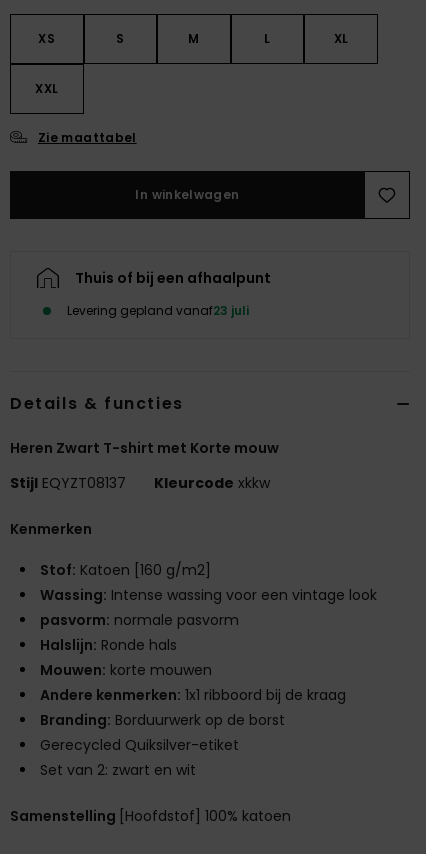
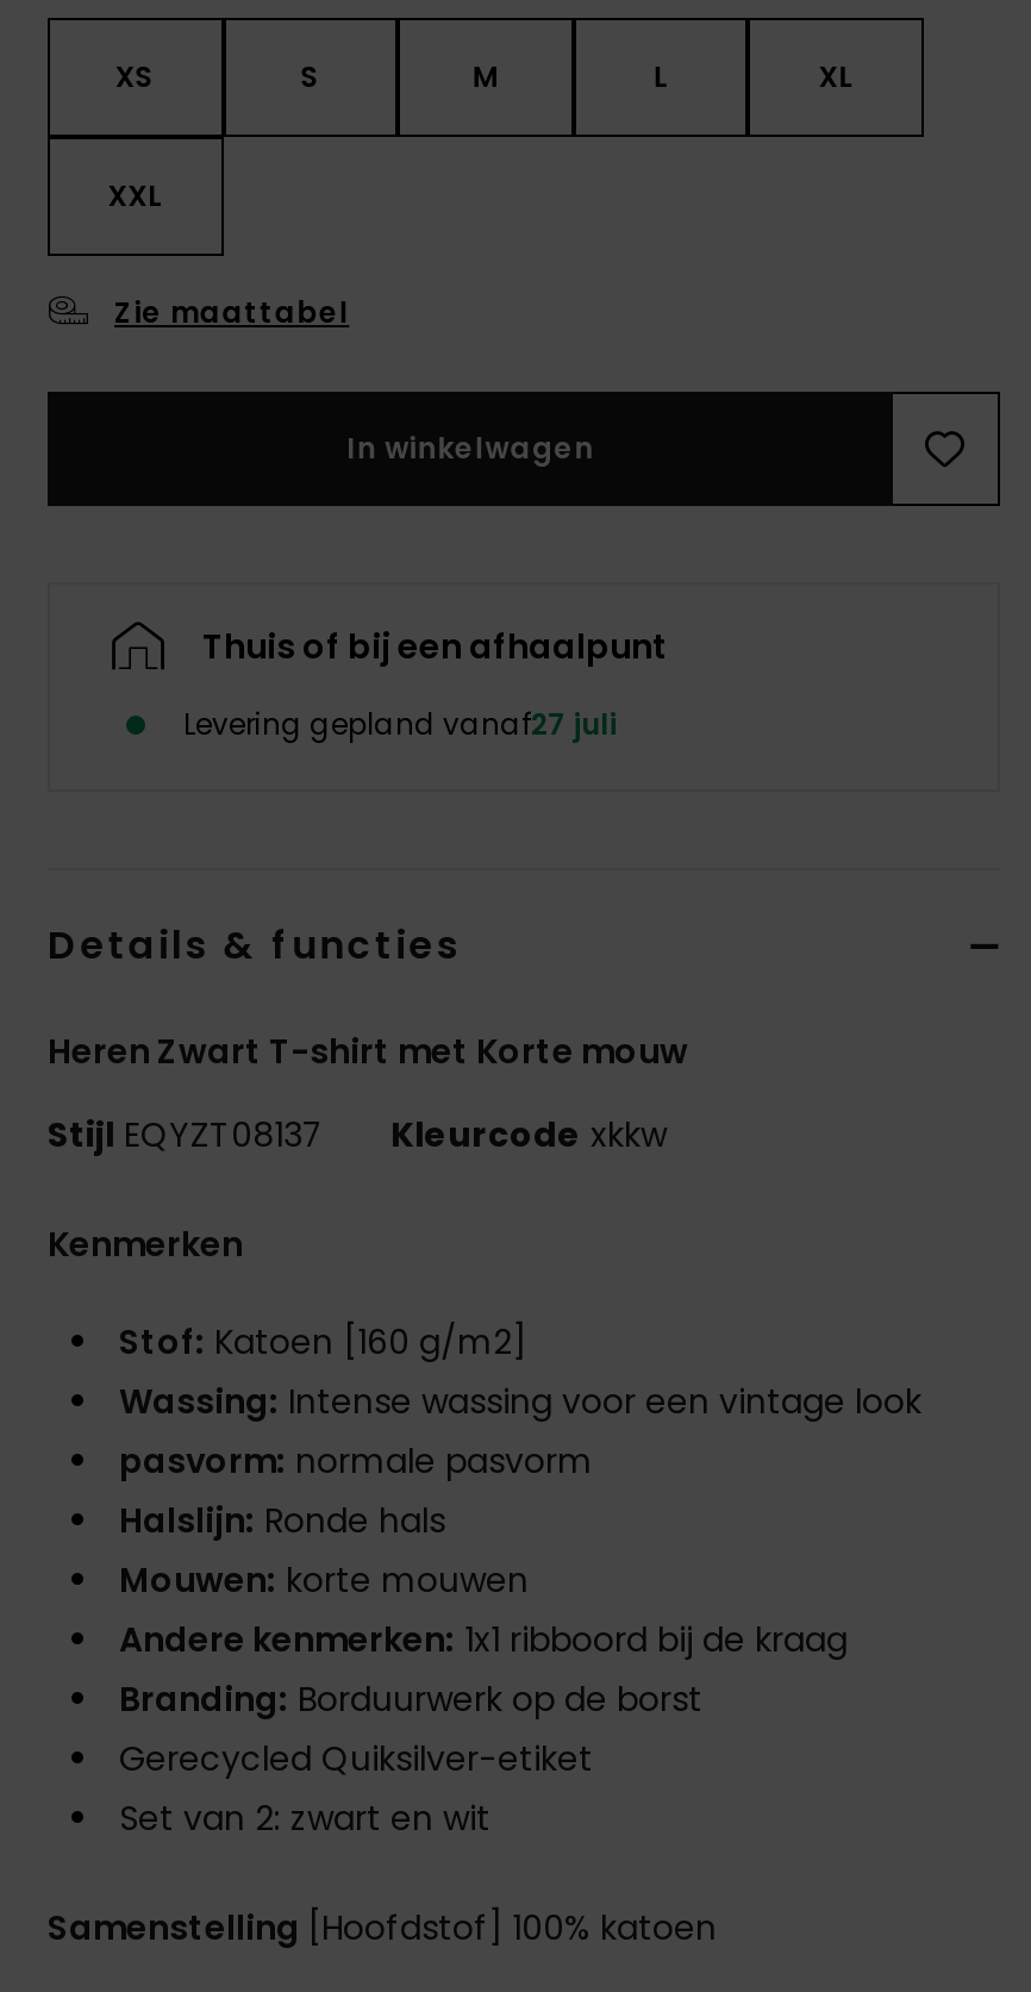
[67,302,249,319] Levering gepland vanaf23 juli -> [183,704,617,744] Levering gepland vanaf27 juli

